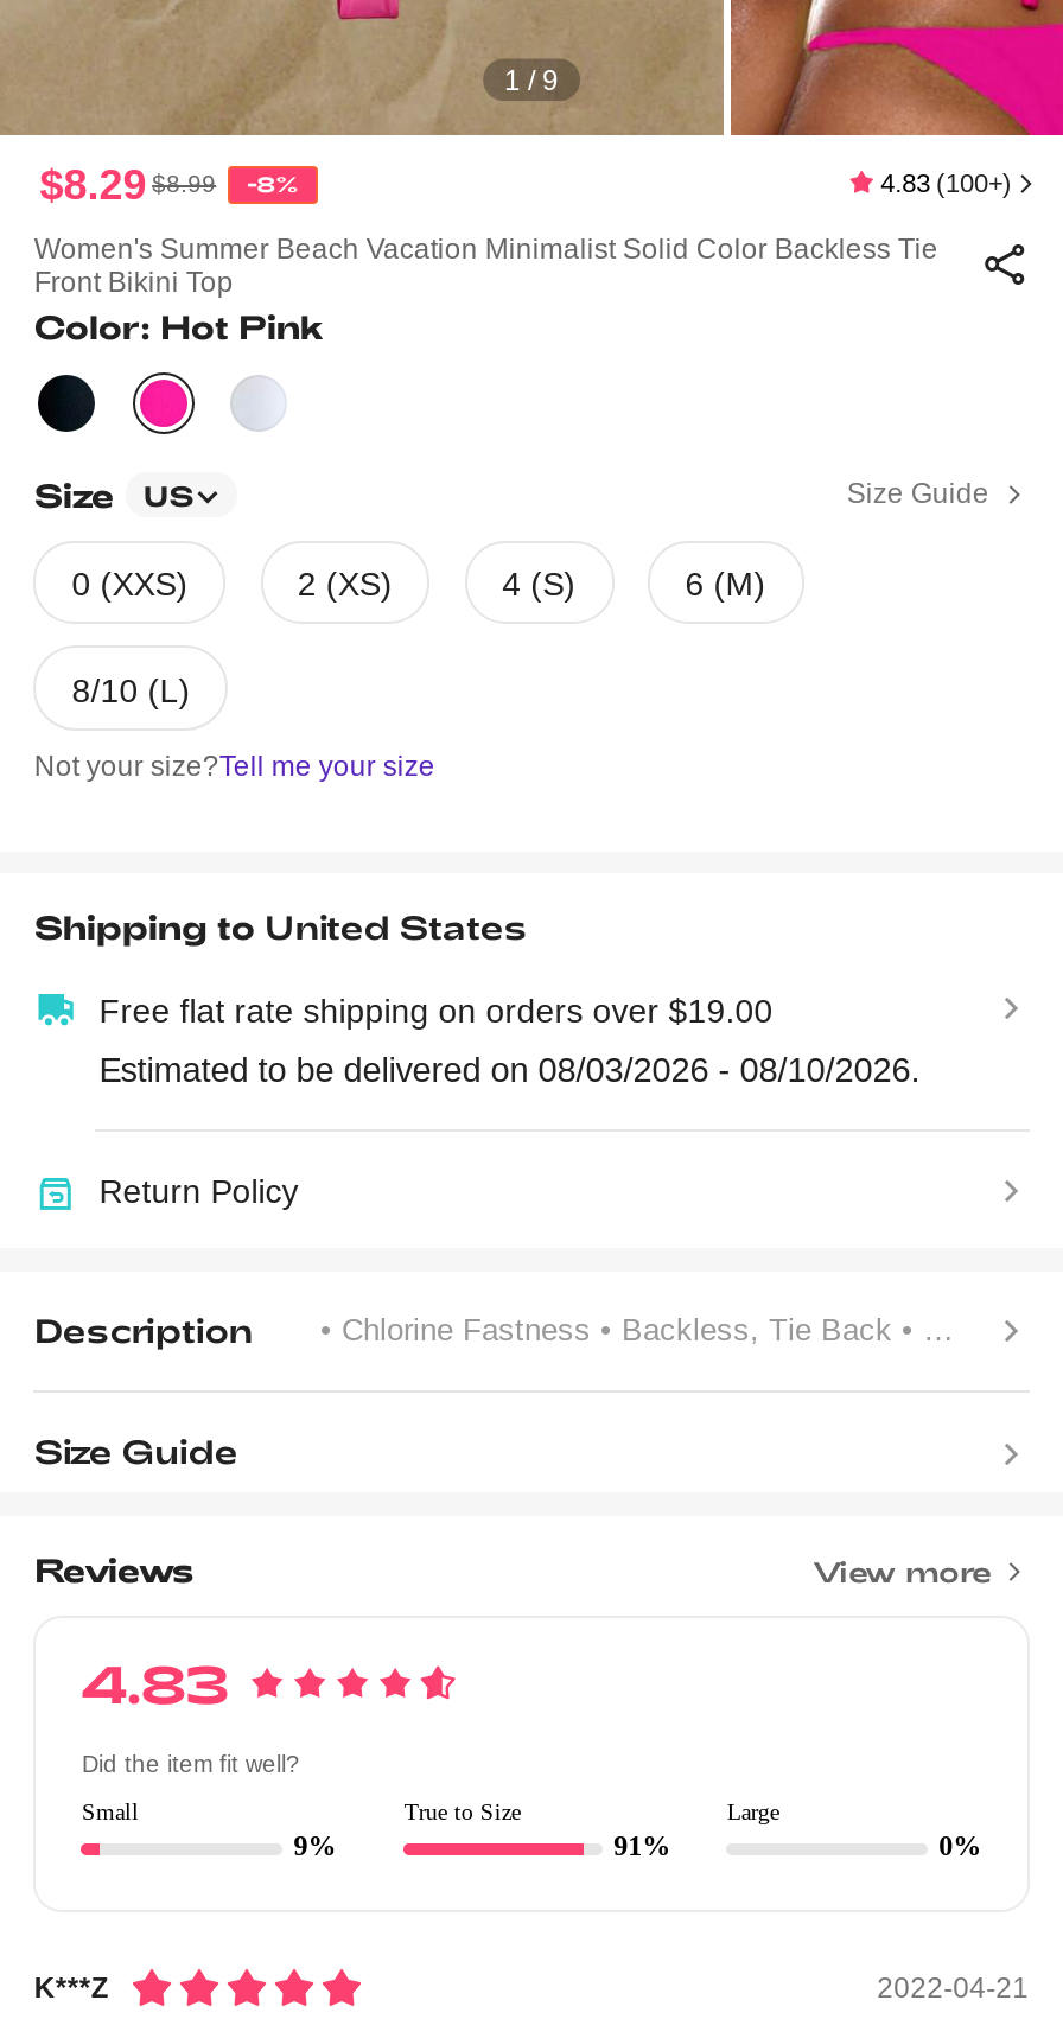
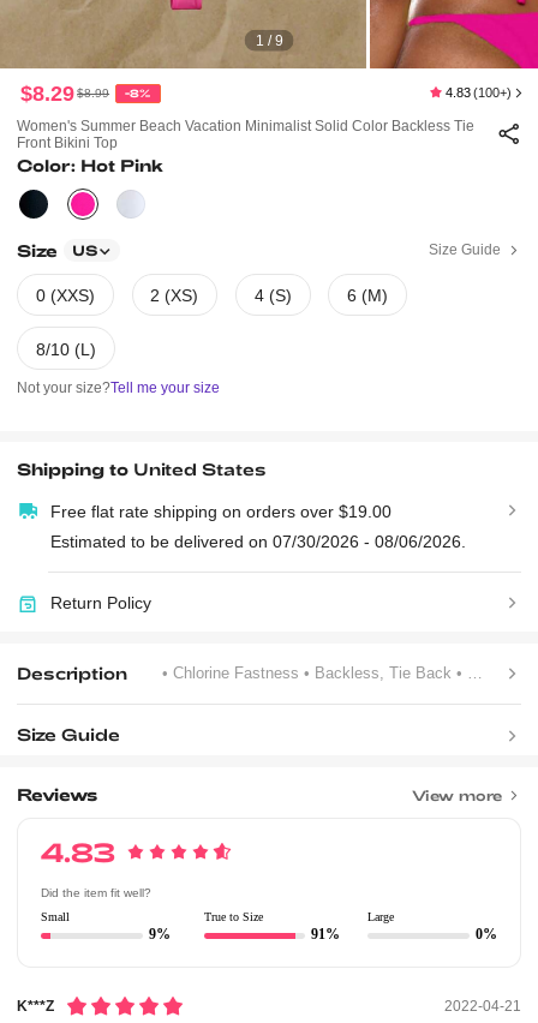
[99,1051,920,1089] Estimated to be delivered on 08/03/2026 - 08/10/2026. -> [50,532,466,551] Estimated to be delivered on 07/30/2026 - 08/06/2026.

